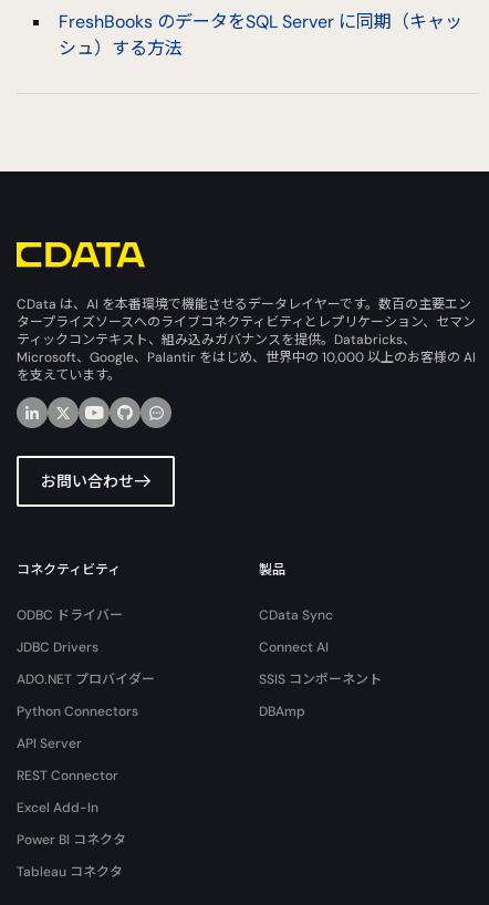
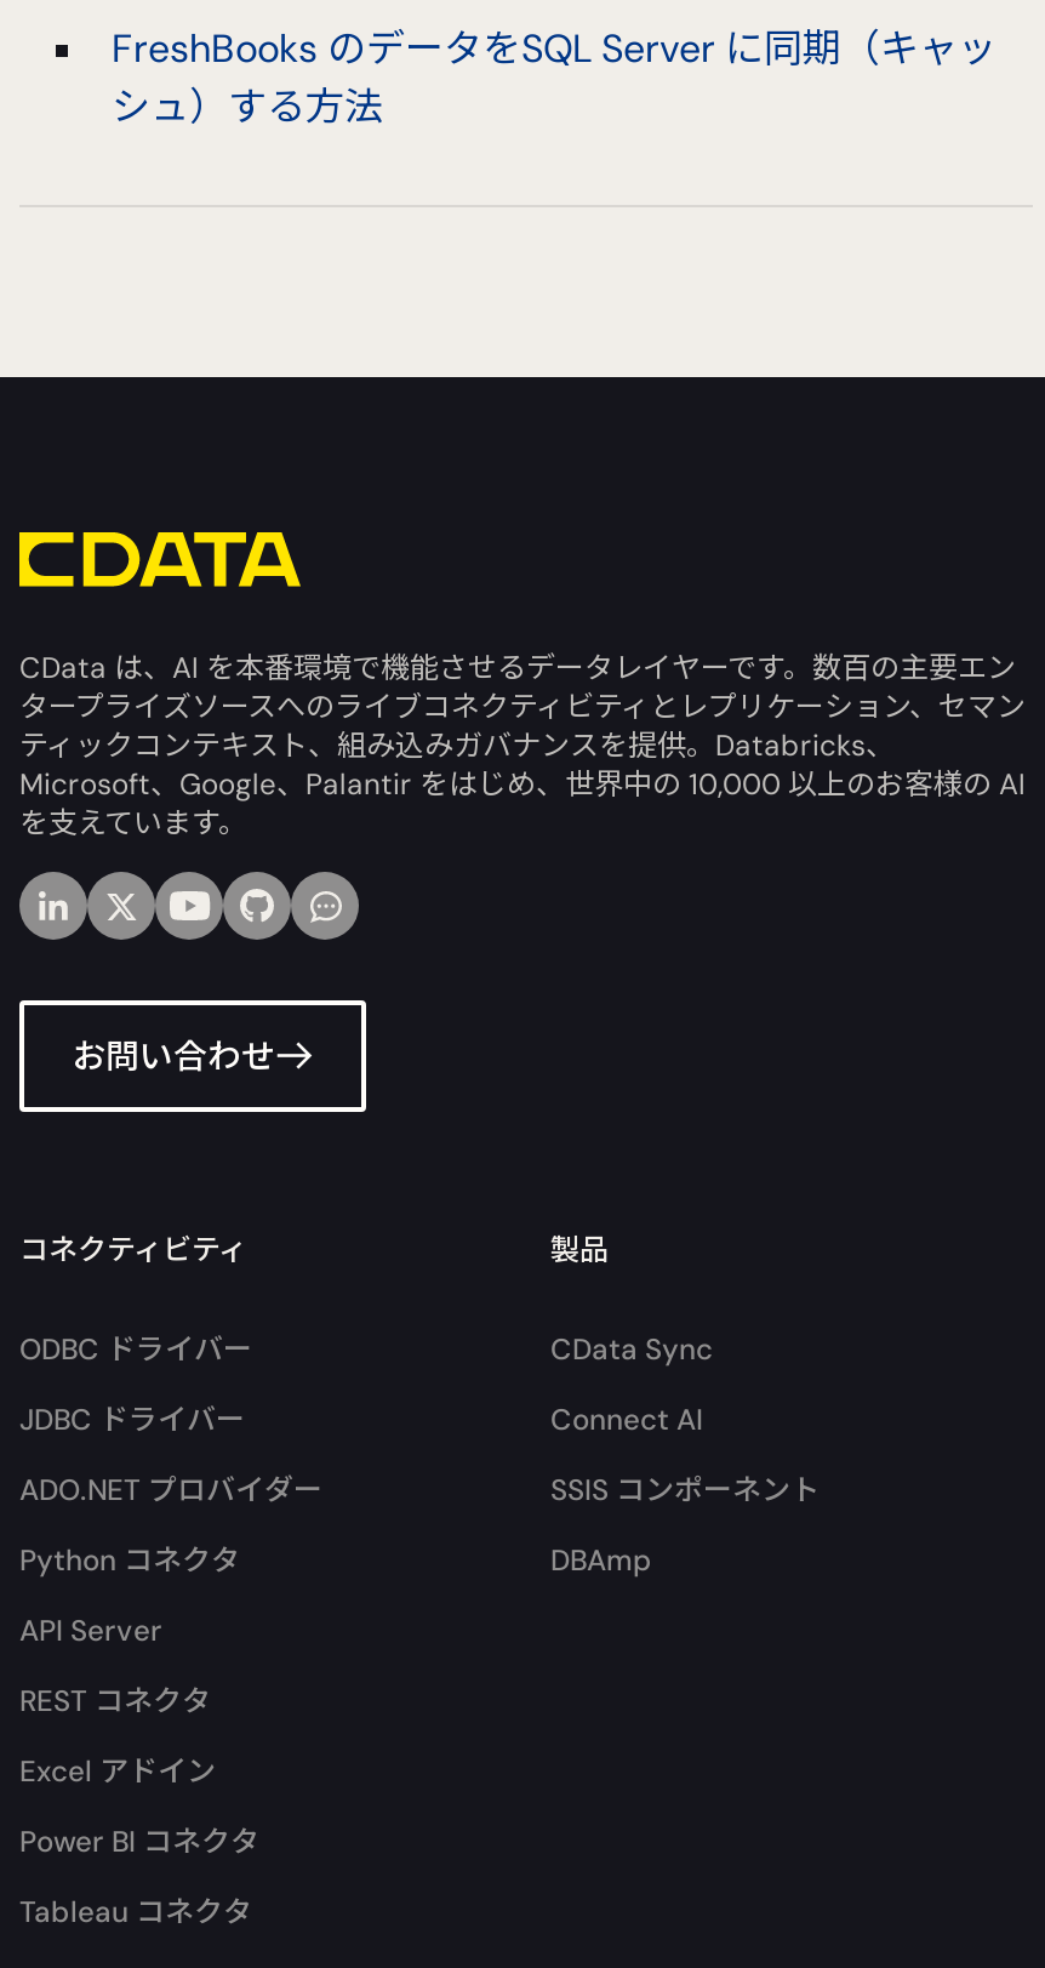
[17,639,98,656] JDBC Drivers -> [19,1401,245,1440] JDBC ドライバー
[17,703,138,720] Python Connectors -> [19,1542,240,1580] Python コネクタ
[17,767,118,785] REST Connector -> [19,1682,211,1721] REST コネクタ
[17,799,98,817] Excel Add-In -> [19,1753,216,1791] Excel アドイン

